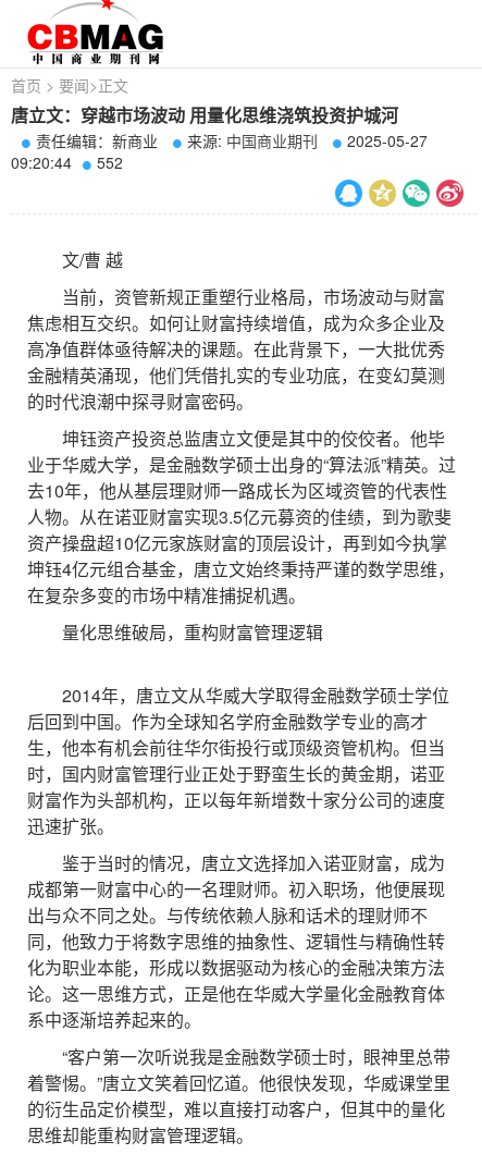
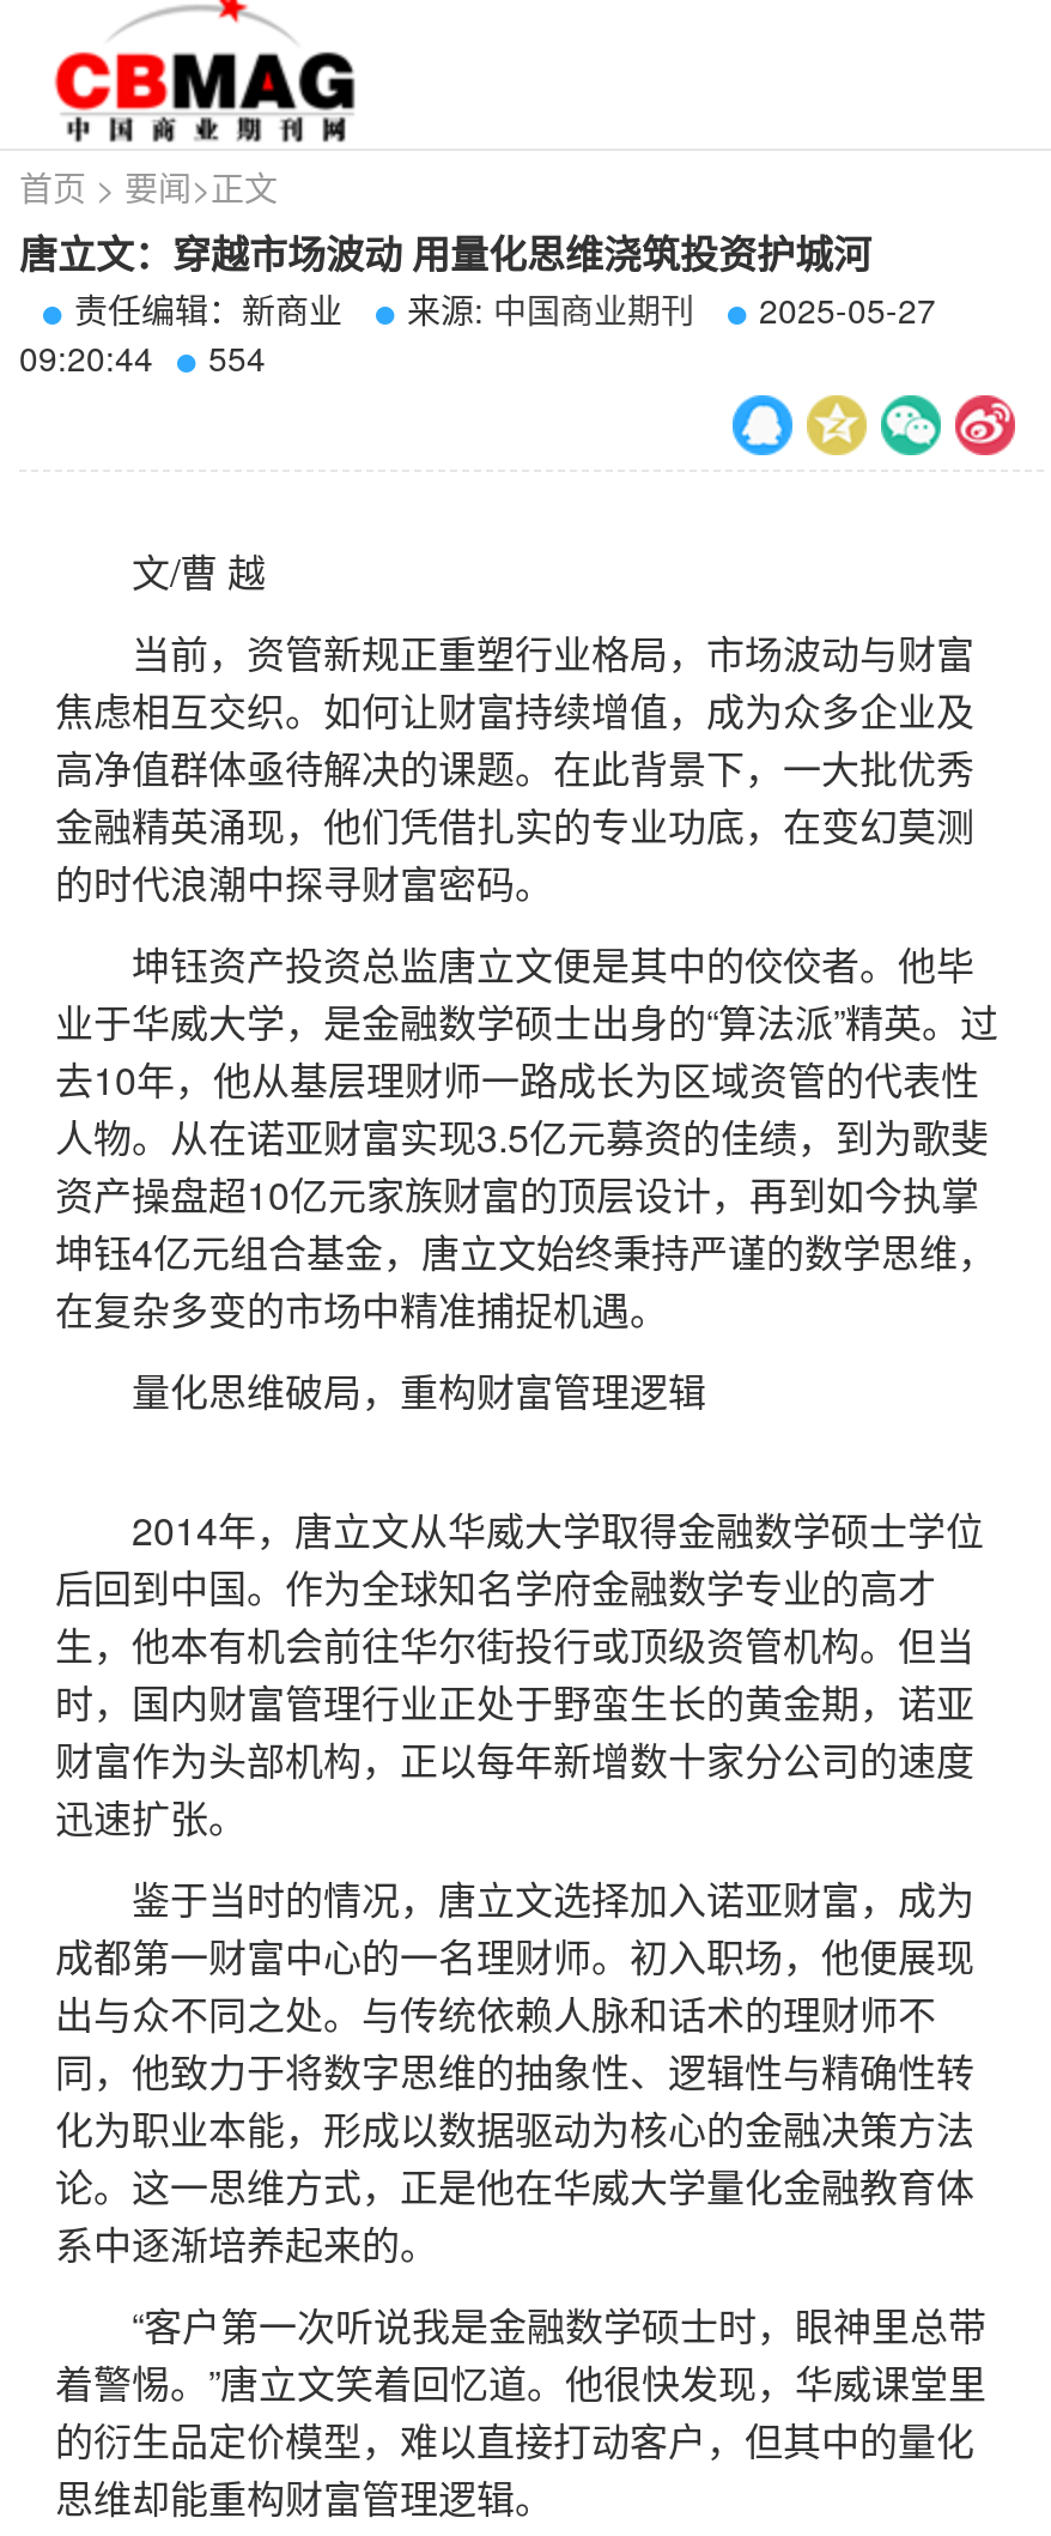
[11,151,123,173] 09:20:44 552 -> [19,333,266,381] 09:20:44 554

